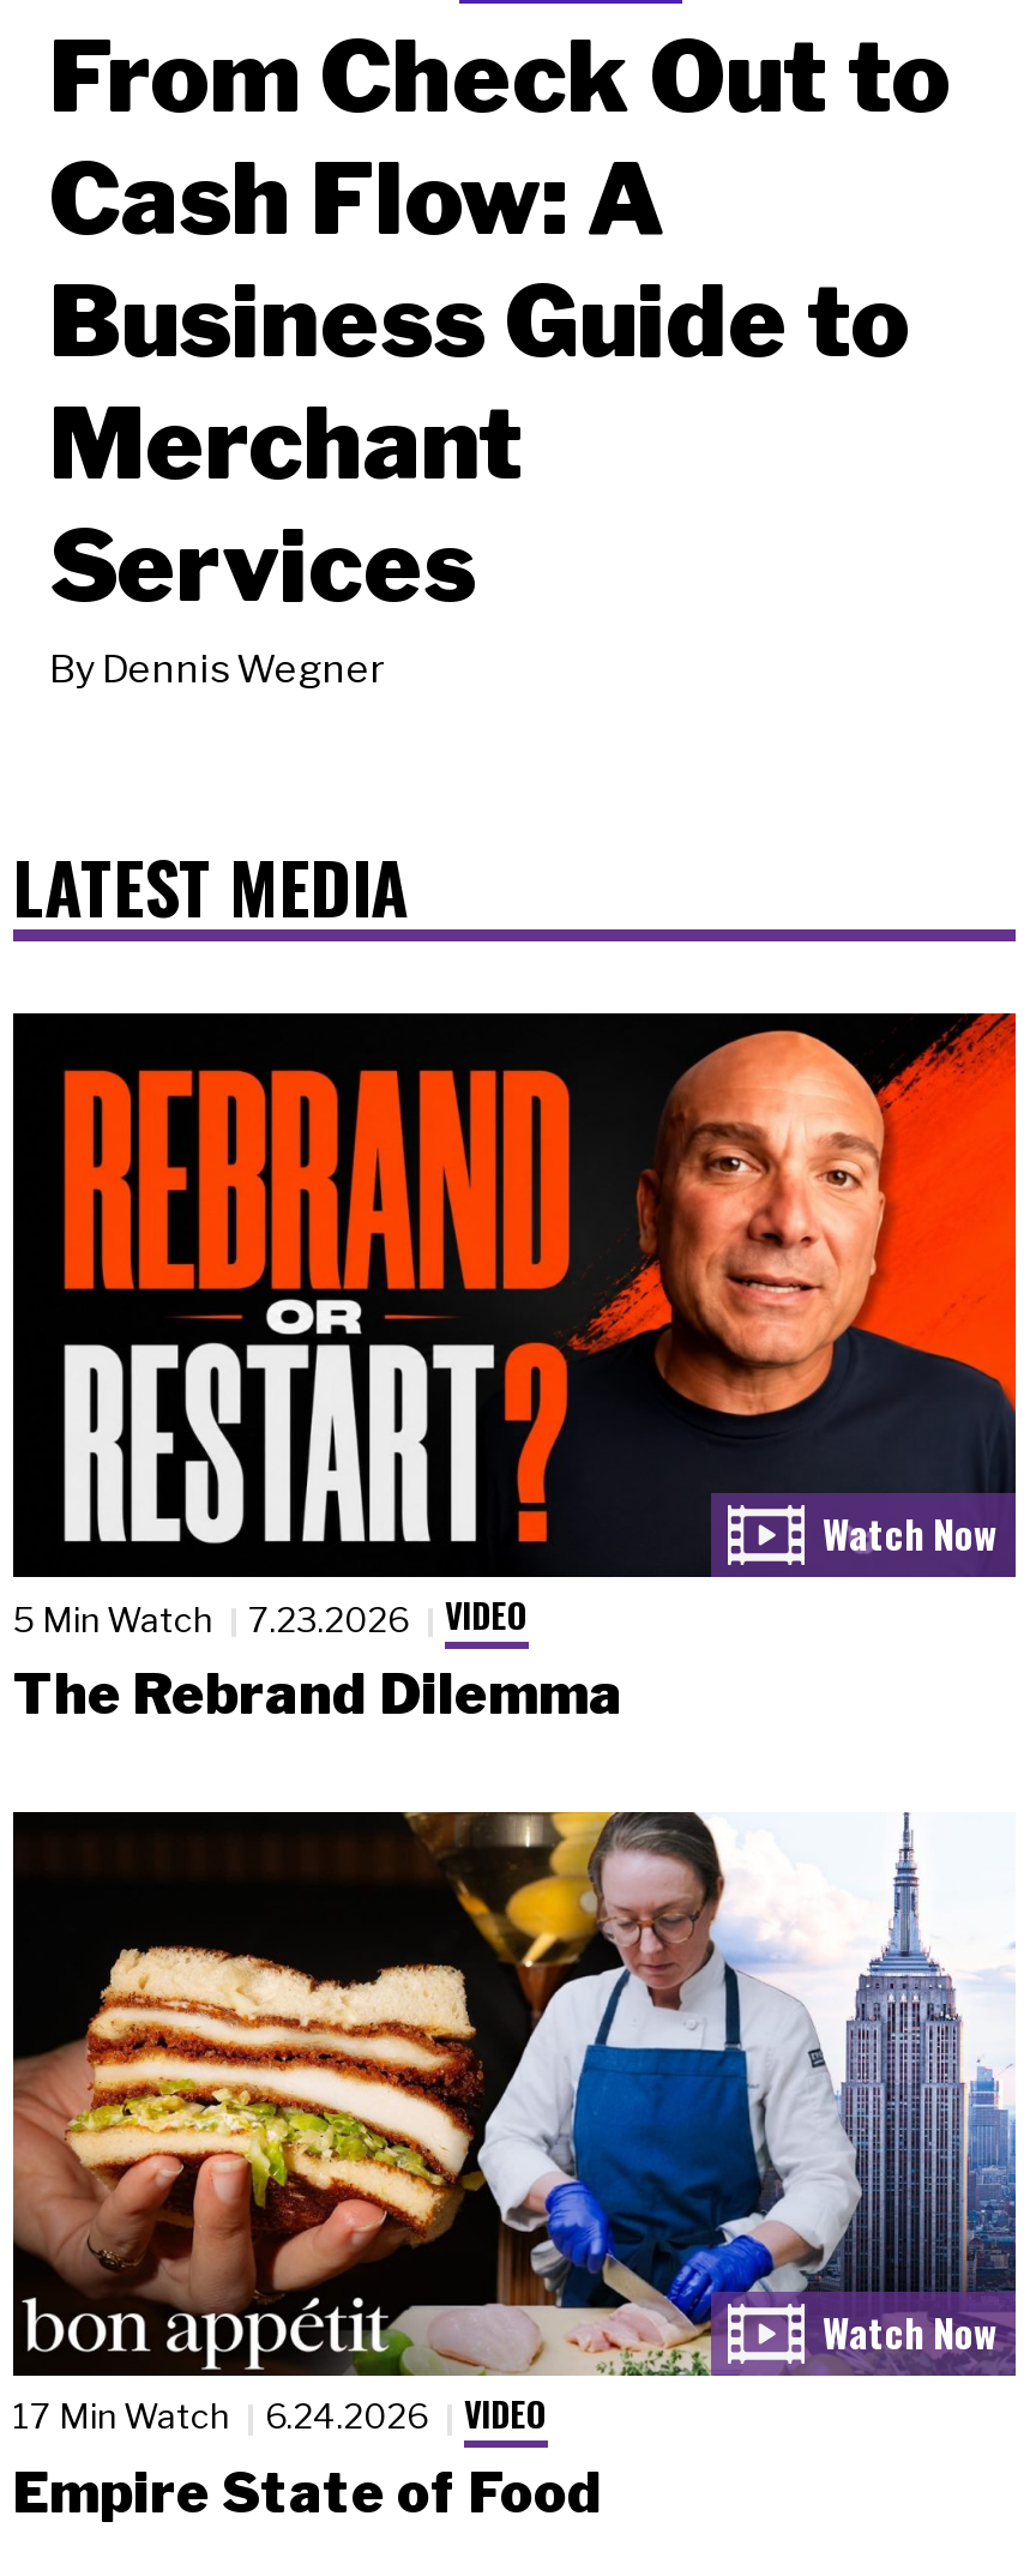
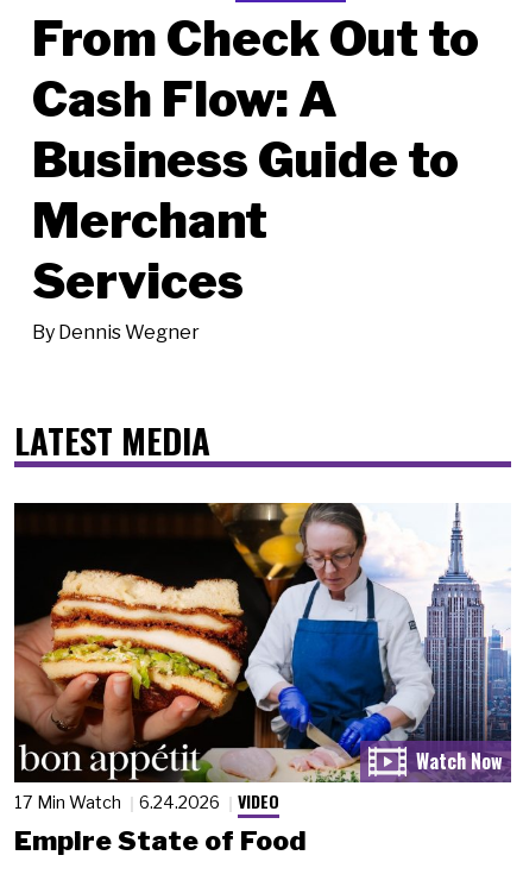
[11,1011,1018,1728] [image] | 5 Min Watch | 7.23.2026 | VIDEO | The Rebrand Dilemma -> none

